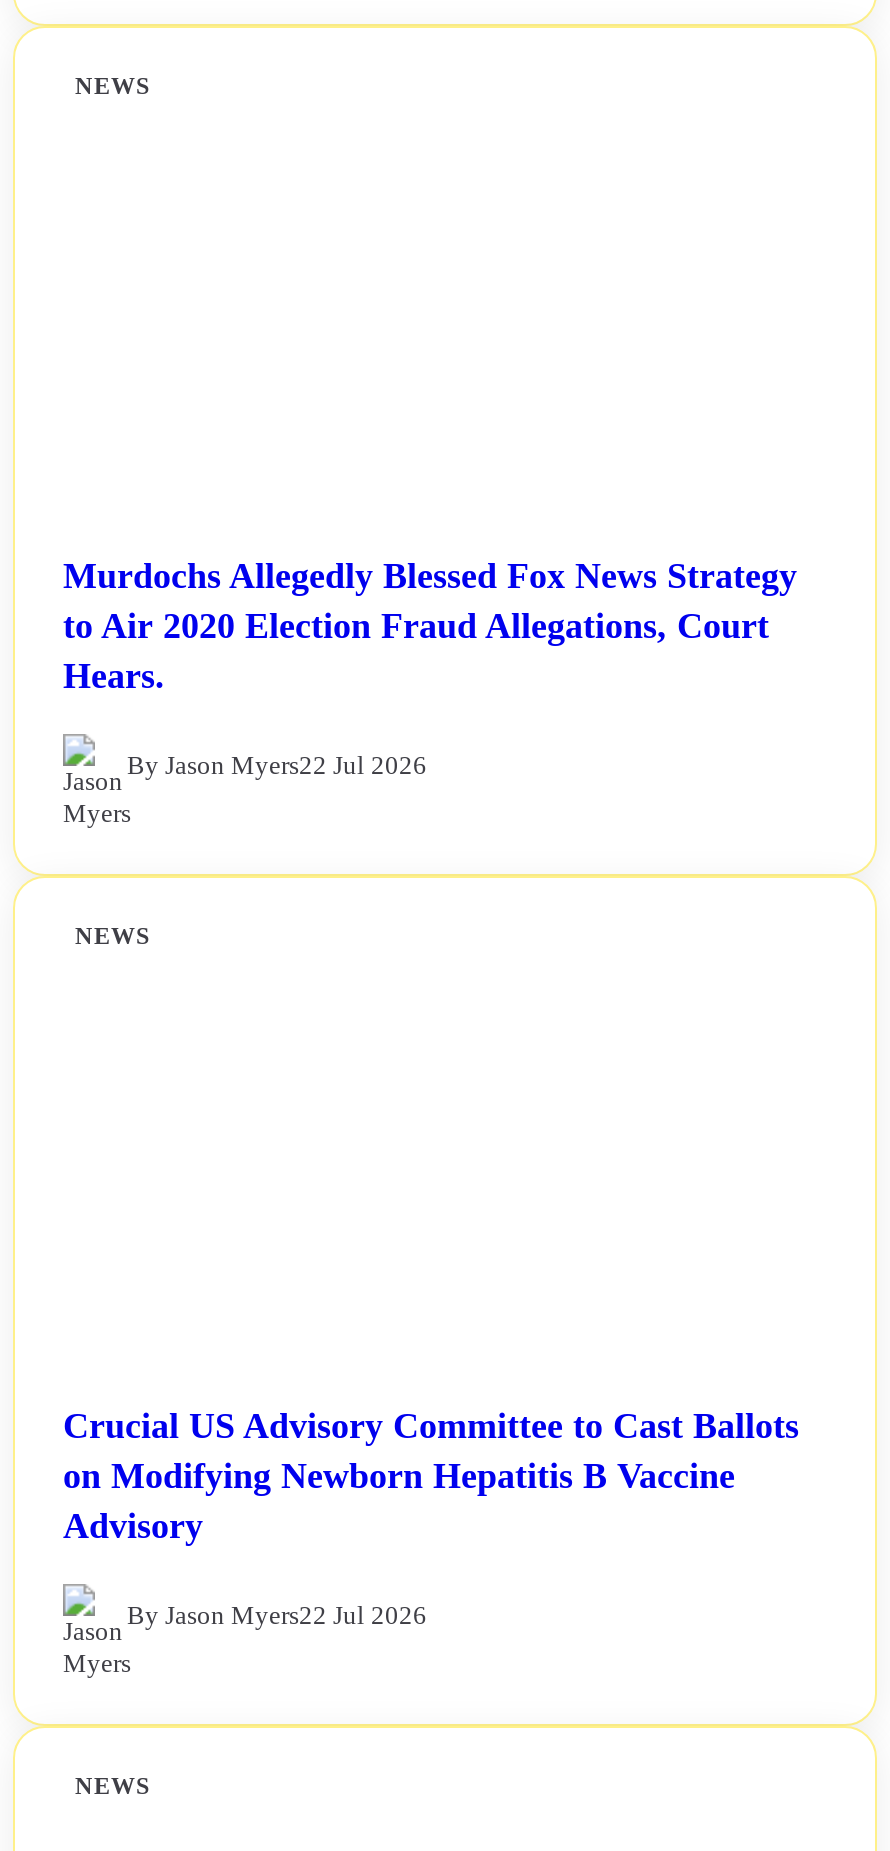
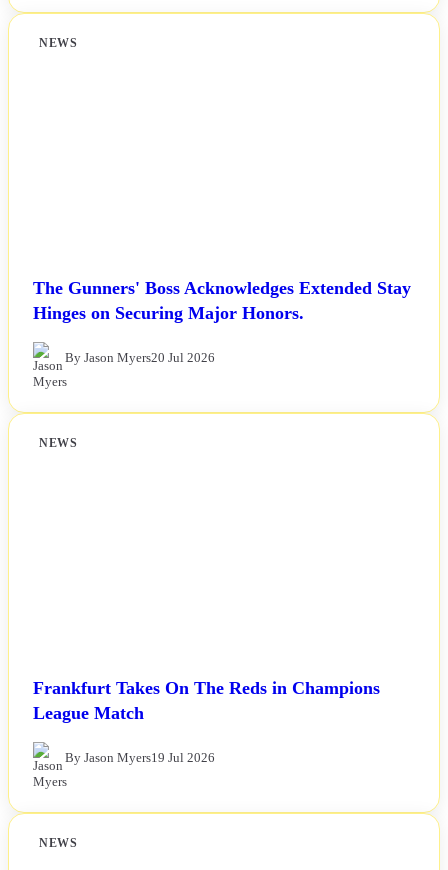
[63,555,797,695] Murdochs Allegedly Blessed Fox News Strategy | to Air 2020 Election Fraud Allegations, Court | Hears. -> [33,277,411,322] The Gunners' Boss Acknowledges Extended Stay | Hinges on Securing Major Honors.
[127,749,427,779] By Jason Myers22 Jul 2026 -> [65,349,215,364] By Jason Myers20 Jul 2026
[63,1405,799,1545] Crucial US Advisory Committee to Cast Ballots | on Modifying Newborn Hepatitis B Vaccine | Advisory -> [33,677,380,722] Frankfurt Takes On The Reds in Champions | League Match
[127,1599,427,1629] By Jason Myers22 Jul 2026 -> [65,749,215,764] By Jason Myers19 Jul 2026

